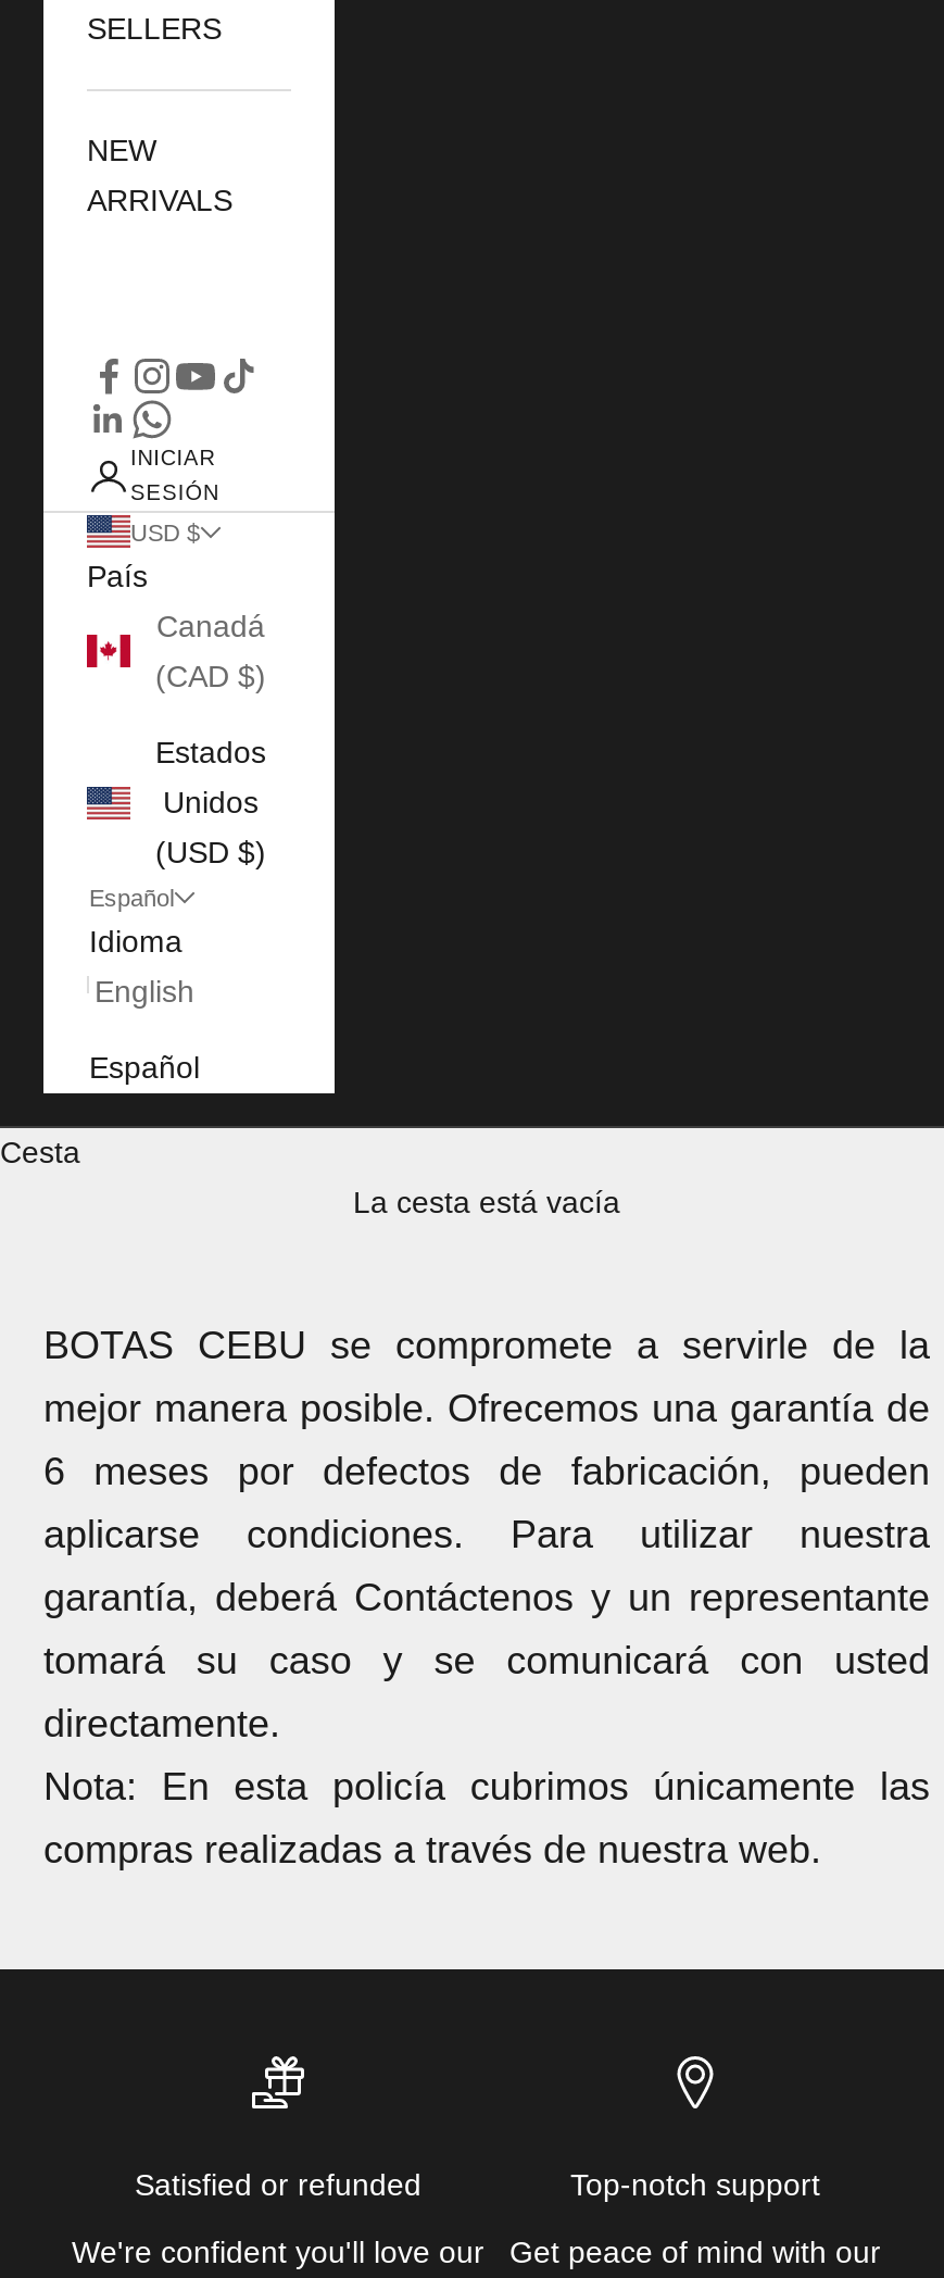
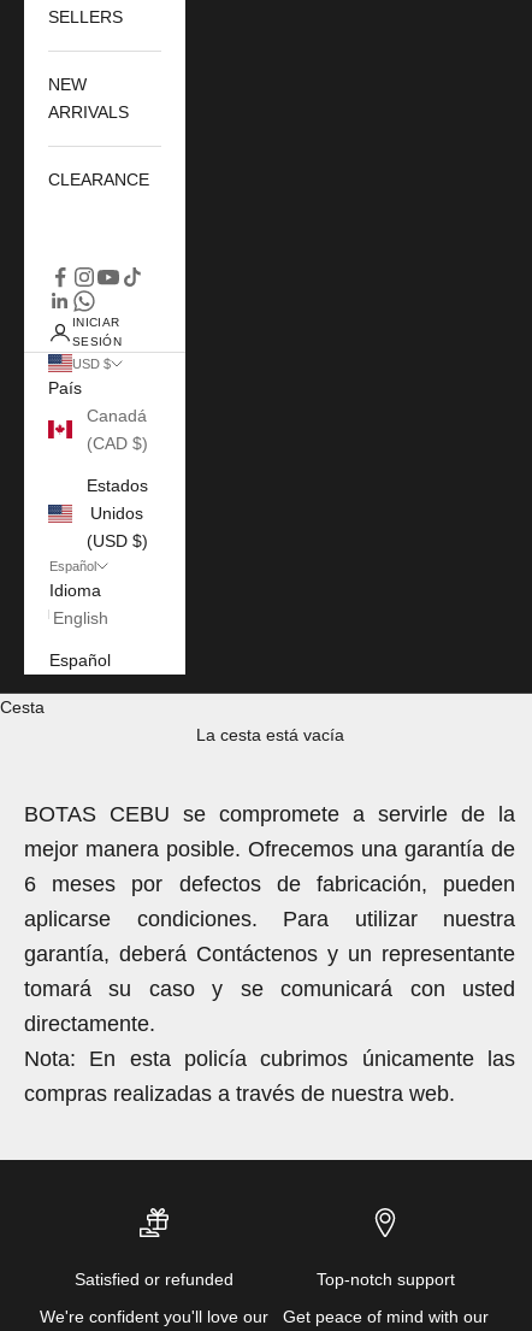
none -> [48,169,149,189] CLEARANCE

